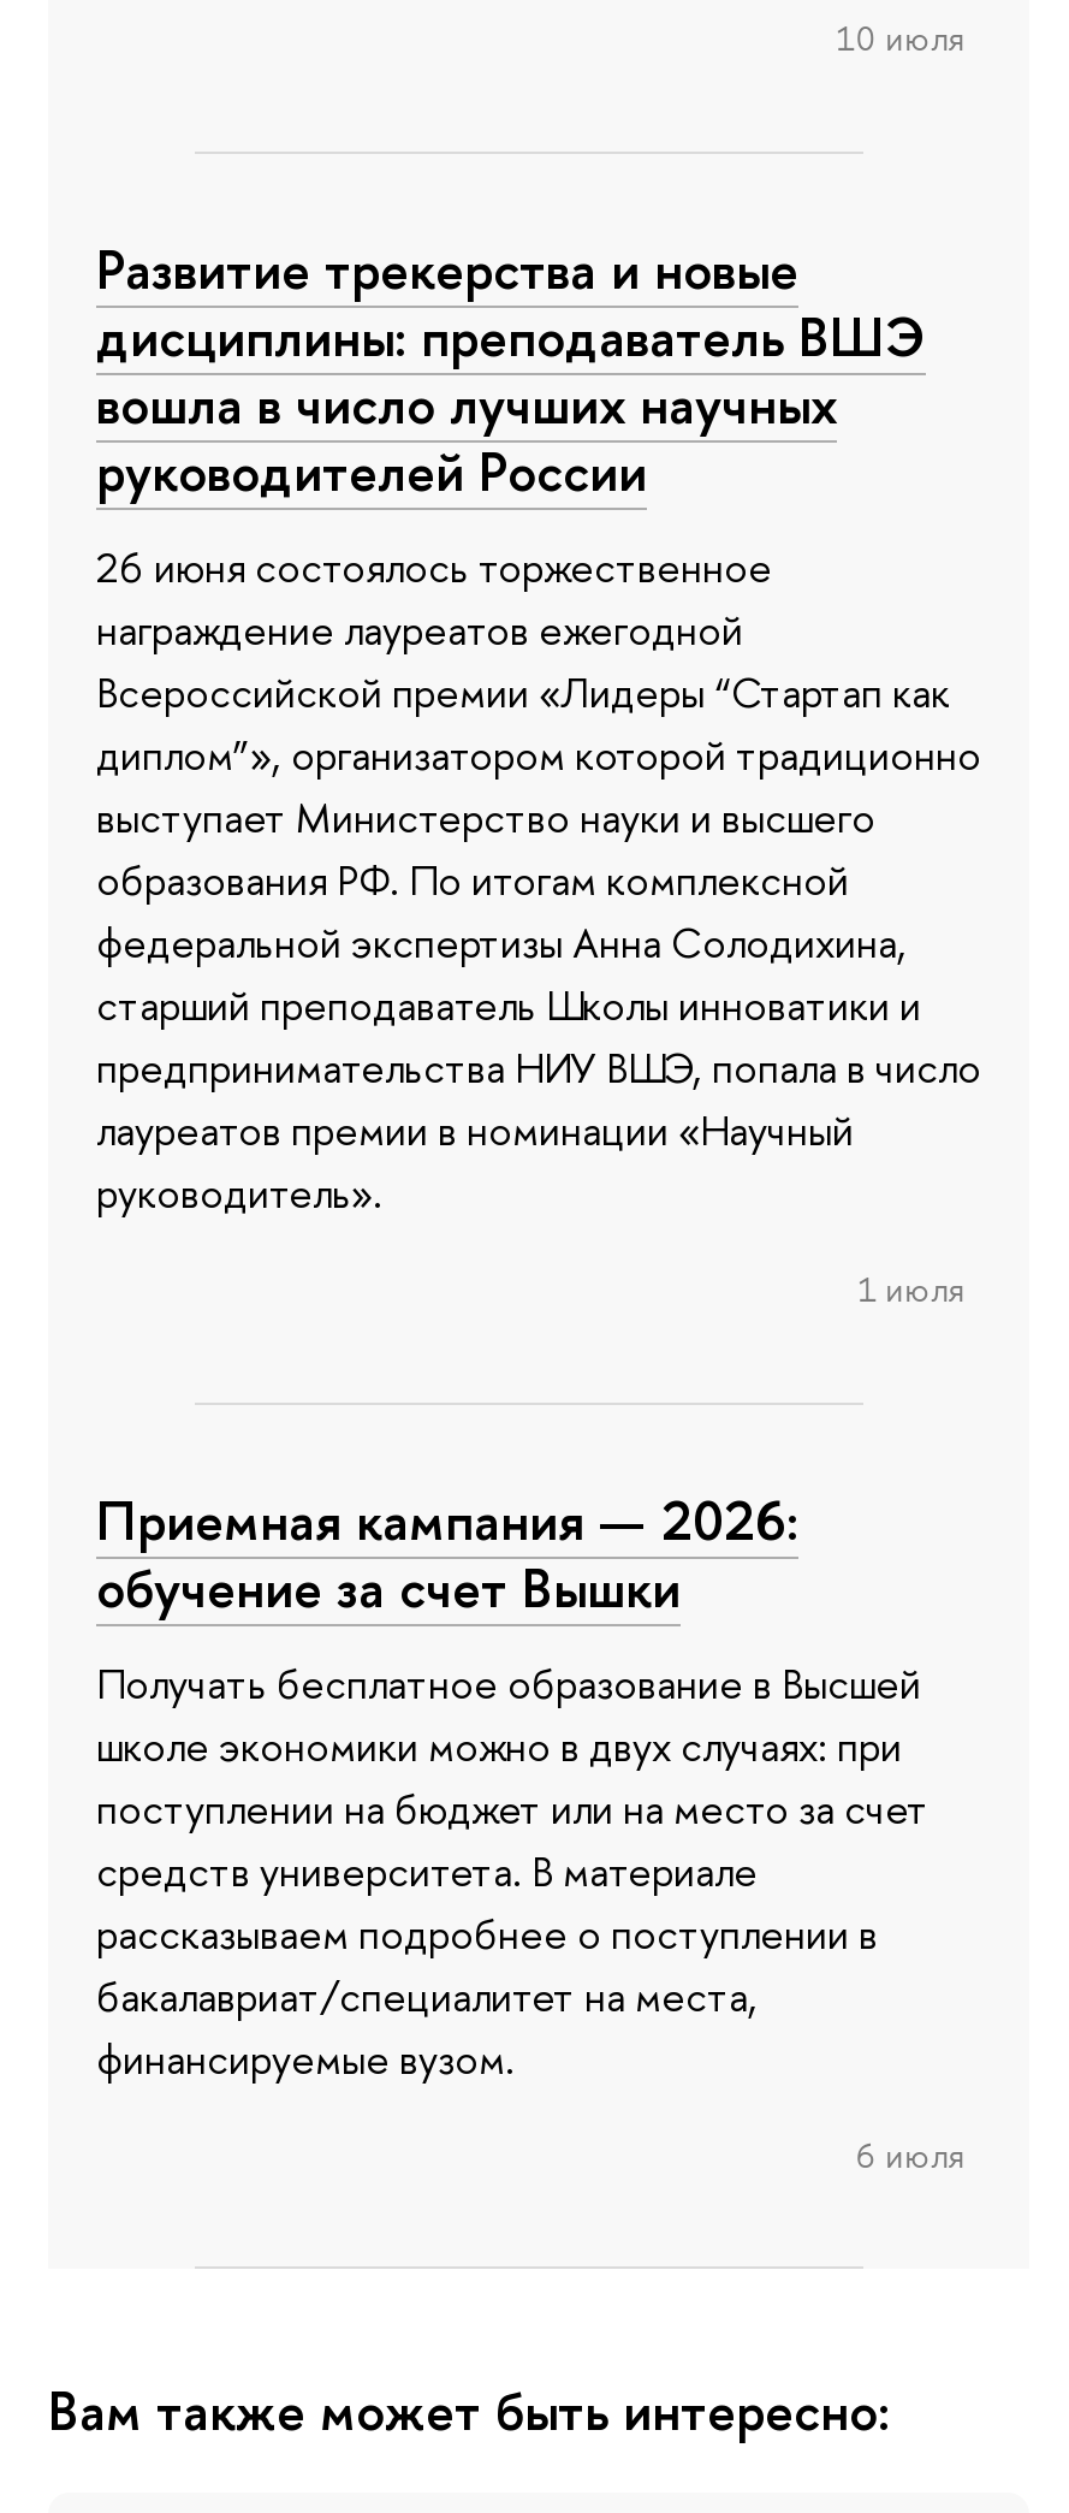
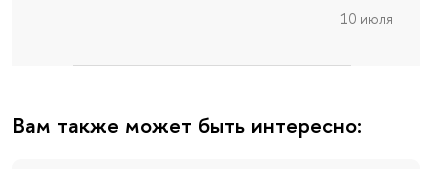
[96,232,981,2176] Развитие трекерства и новые | дисциплины: преподаватель ВШЭ | вошла в число лучших научных | руководителей России | 26 июня состоялось торжественное | награждение лауреатов ежегодной | Всероссийской премии «Лидеры “Стартап как | диплом”», организатором которой традиционно | выступает Министерство науки и высшего | образования РФ. По итогам комплексной | федеральной экспертизы Анна Солодихина, | старший преподаватель Школы инноватики и | предпринимательства НИУ ВШЭ, попала в число | лауреатов премии в номинации «Научный | руководитель». | 1 июля | Приемная кампания — 2026: | обучение за счет Вышки | Получать бесплатное образование в Высшей | школе экономики можно в двух случаях: при | поступлении на бюджет или на место за счет | средств университета. В материале | рассказываем подробнее о поступлении в | бакалавриат/специалитет на места, | финансируемые вузом. | 6 июля -> none

